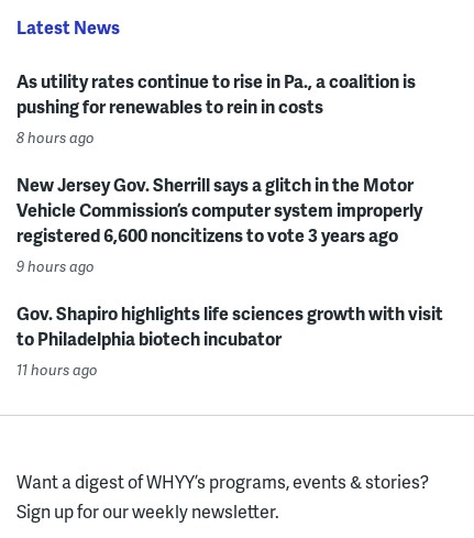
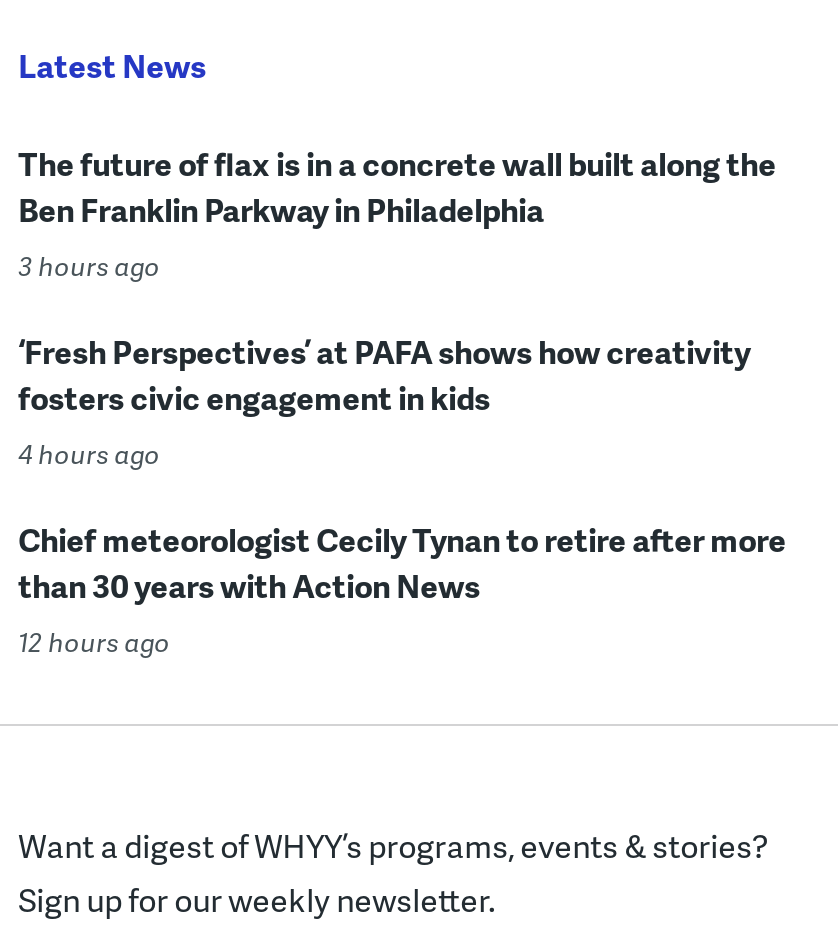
[16,68,415,147] As utility rates continue to rise in Pa., a coalition is | pushing for renewables to rein in costs | 8 hours ago -> [18,140,776,284] The future of flax is in a concrete wall built along the | Ben Franklin Parkway in Philadelphia | 3 hours ago
[16,172,422,276] New Jersey Gov. Sherrill says a glitch in the Motor | Vehicle Commission’s computer system improperly | registered 6,600 noncitizens to vote 3 years ago | 9 hours ago -> [18,328,750,472] ‘Fresh Perspectives’ at PAFA shows how creativity | fosters civic engagement in kids | 4 hours ago
[16,300,443,380] Gov. Shapiro highlights life sciences growth with visit | to Philadelphia biotech incubator | 11 hours ago -> [18,516,786,660] Chief meteorologist Cecily Tynan to retire after more | than 30 years with Action News | 12 hours ago

